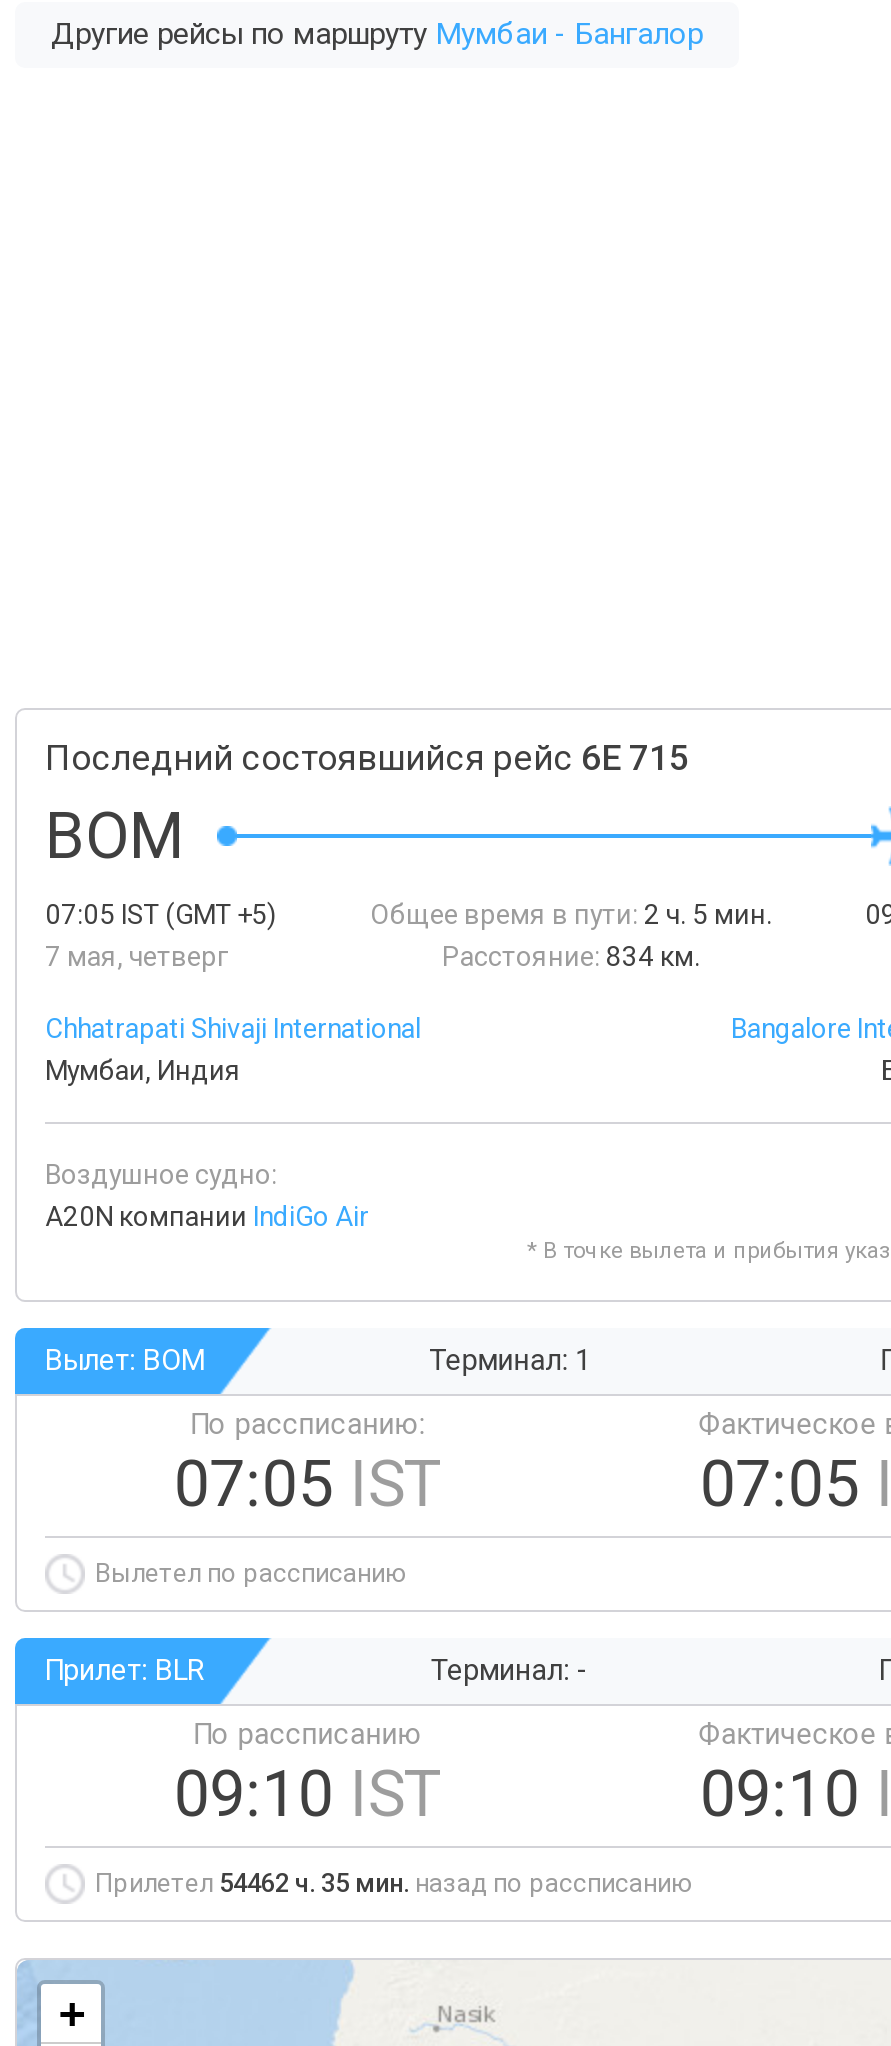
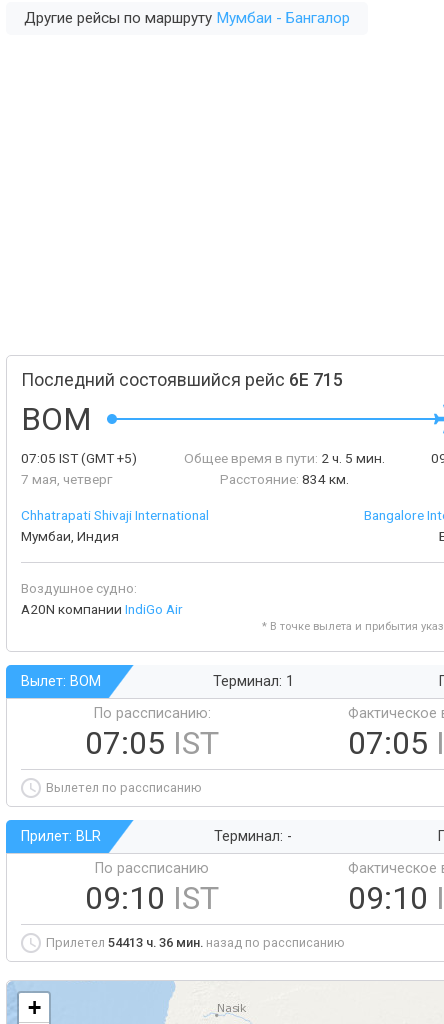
[95,1868,693,1898] Прилетел 54462 ч. 35 мин. назад по рассписанию -> [46,935,345,950] Прилетел 54413 ч. 36 мин. назад по рассписанию

